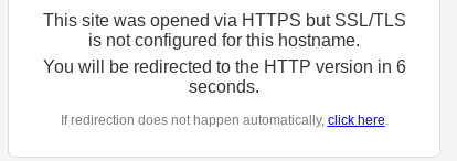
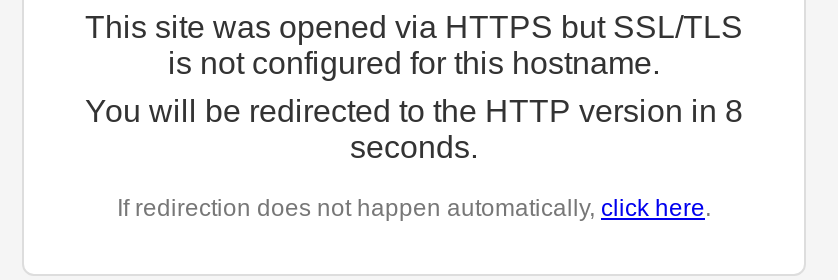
[42,58,406,76] You will be redirected to the HTTP version in 6 -> [85,94,743,128] You will be redirected to the HTTP version in 8

